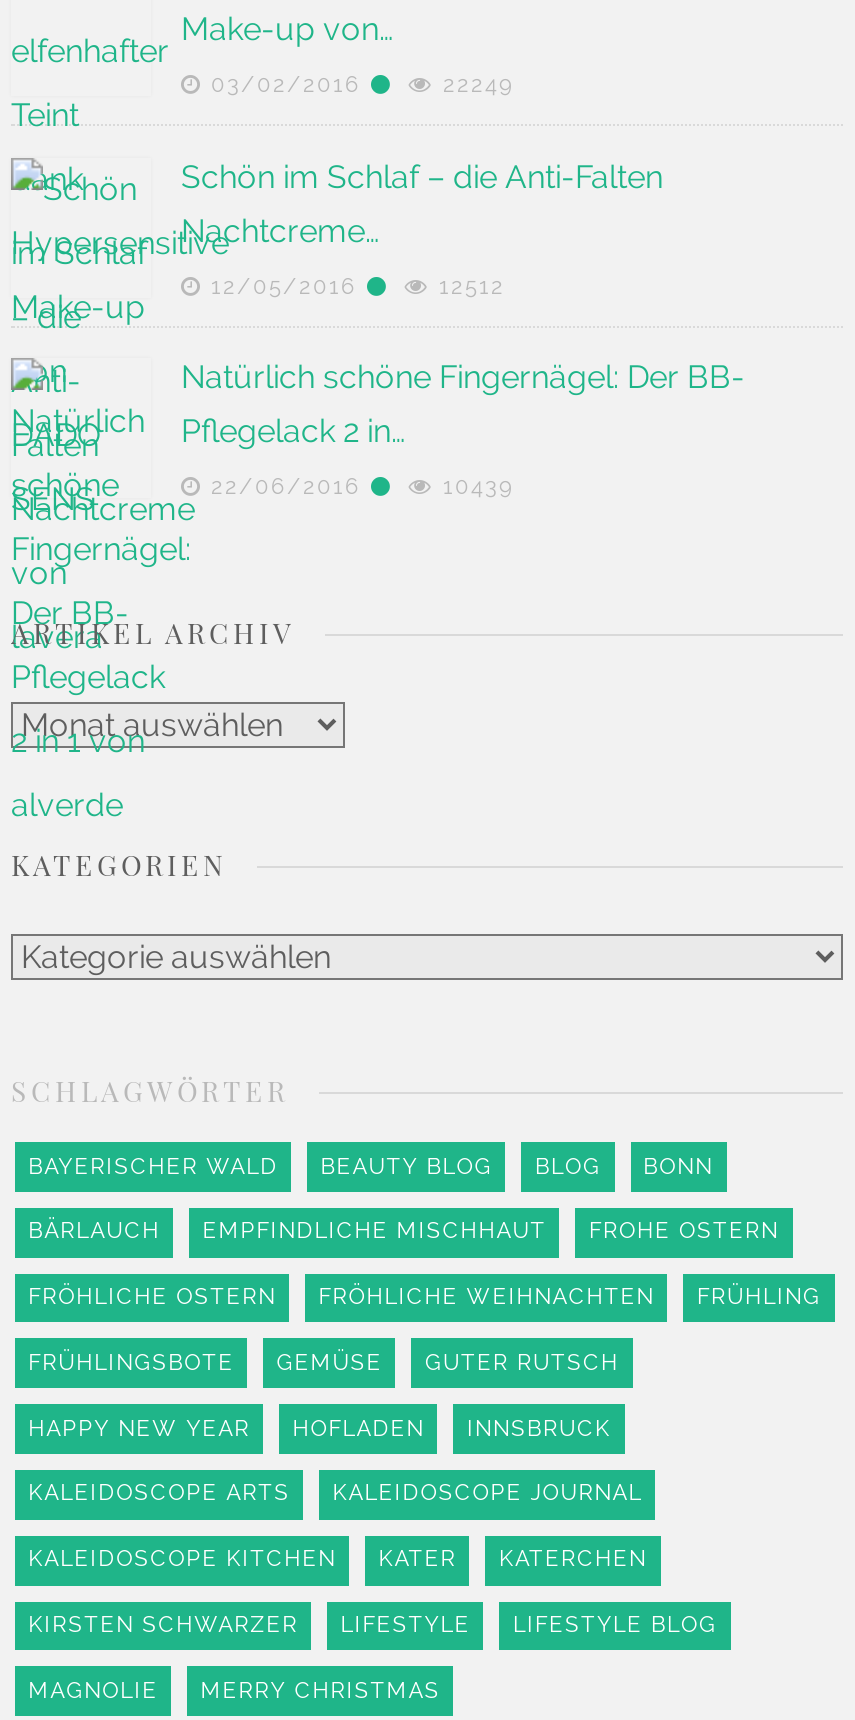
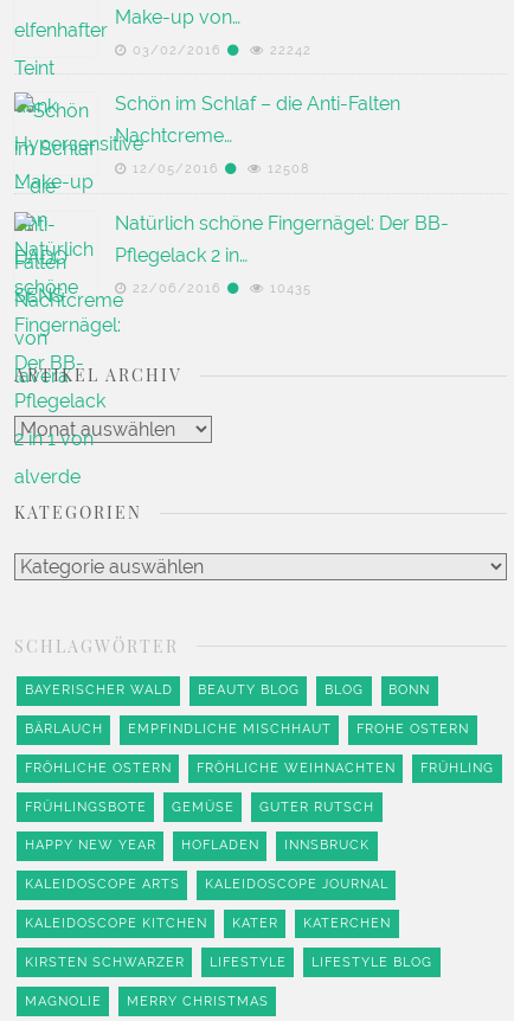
[443,72,513,98] 22249 -> [270,43,311,58] 22242
[439,273,505,299] 12512 -> [268,162,310,177] 12508
[443,474,513,500] 10439 -> [270,280,311,296] 10435

